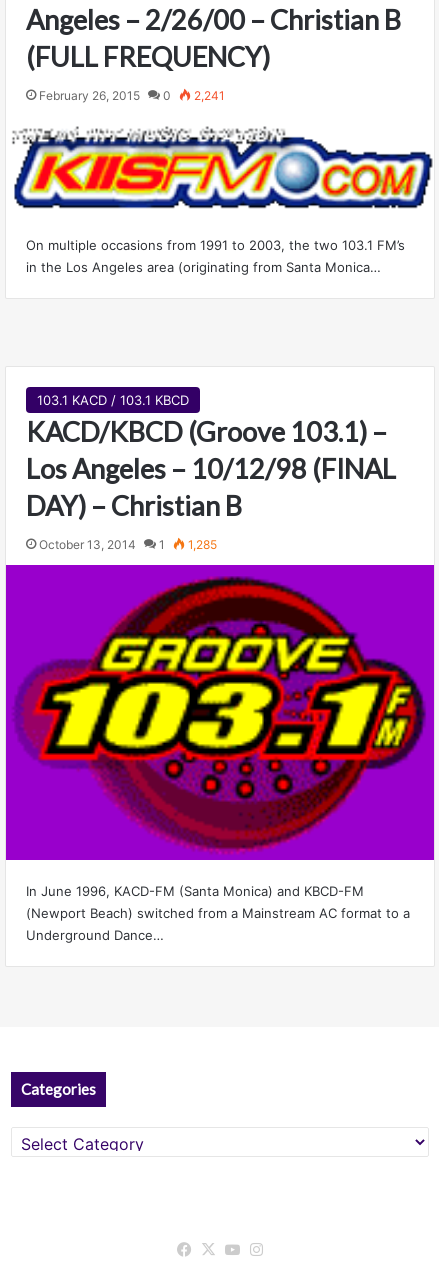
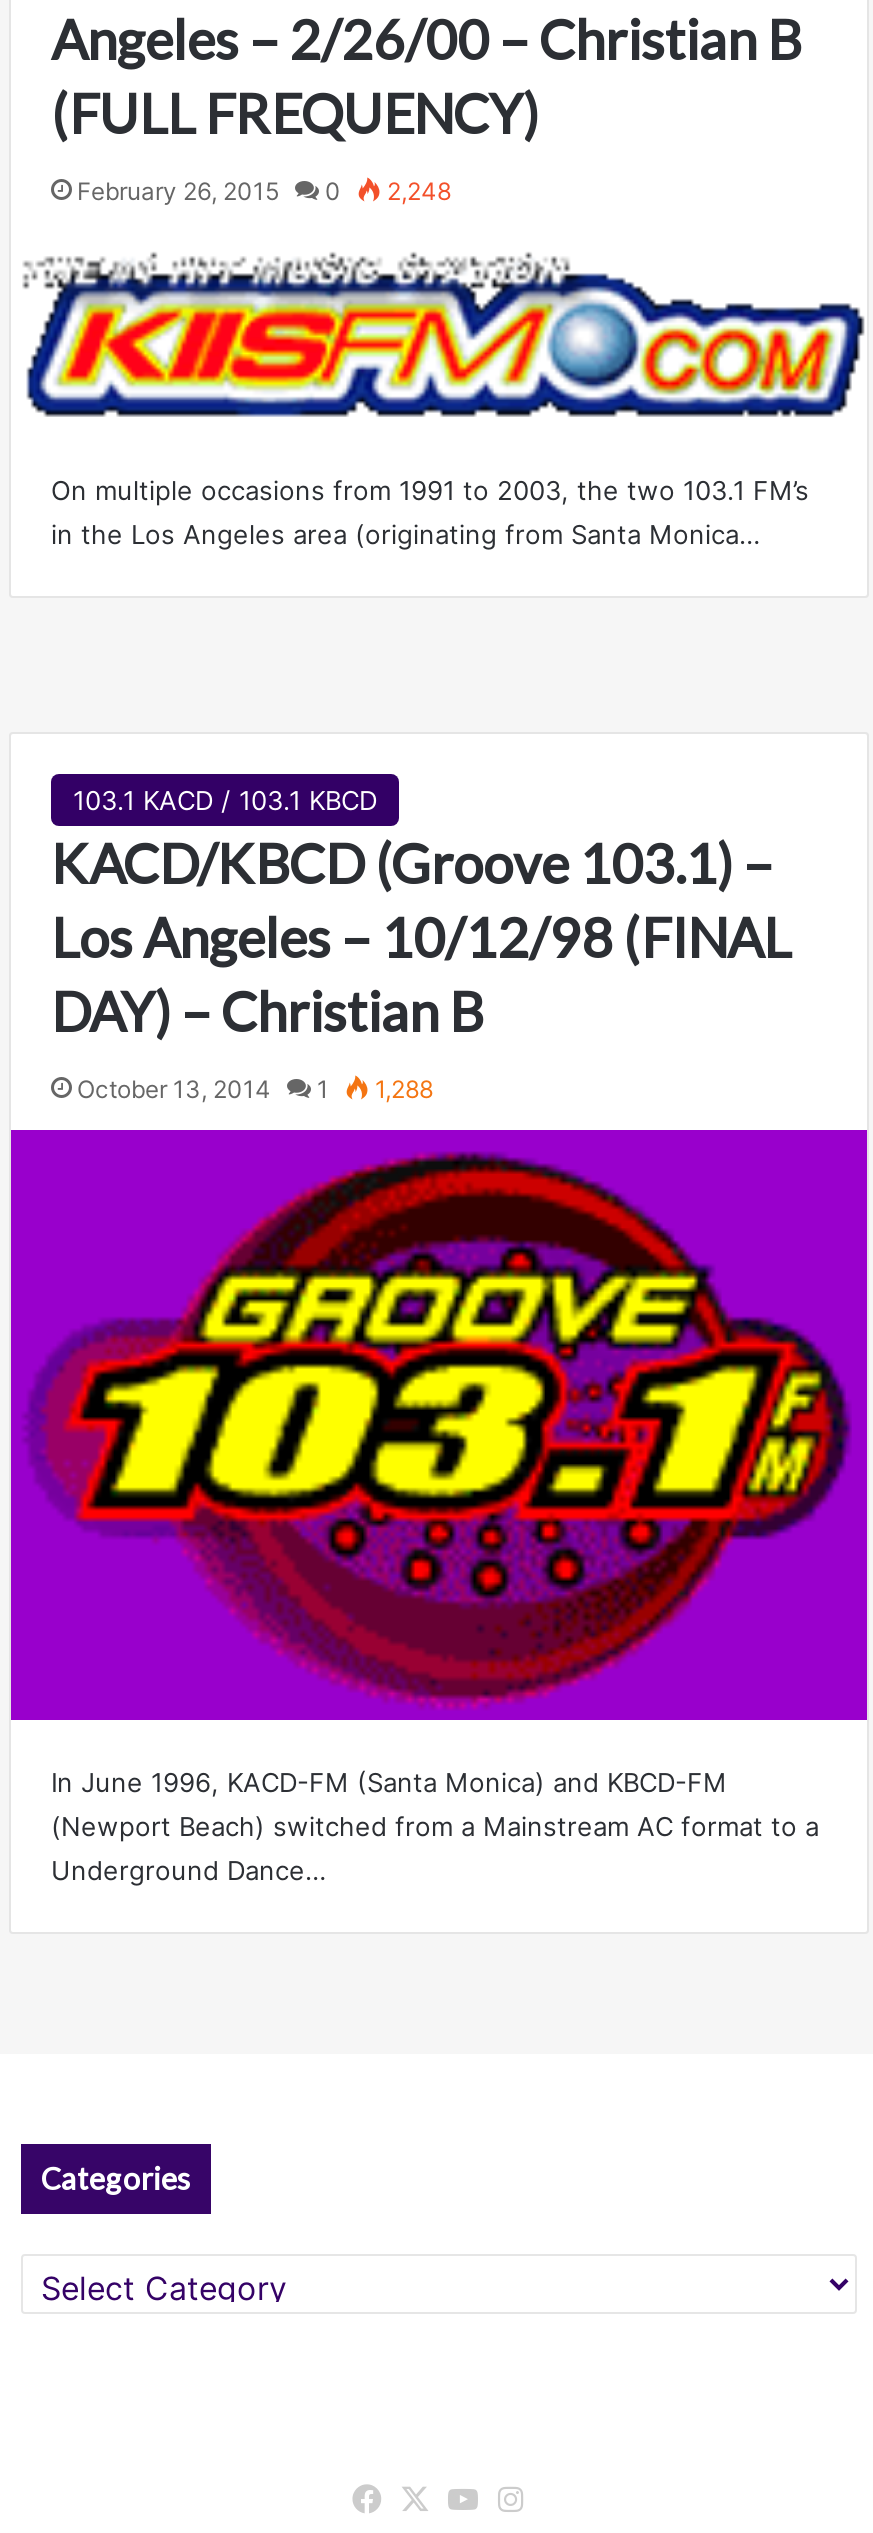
[39,88,225,103] February 26, 2015 0 2,241 -> [77,176,451,206] February 26, 2015 0 2,248
[39,537,217,552] October 13, 2014 1 1,285 -> [77,1074,433,1104] October 13, 2014 1 1,288

